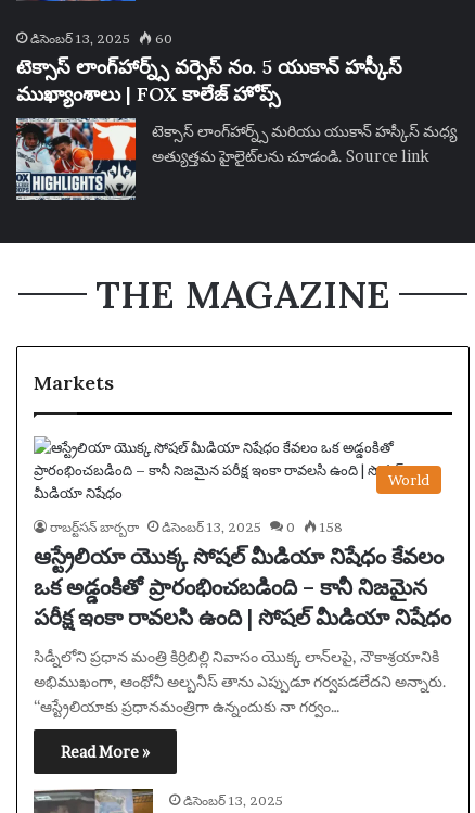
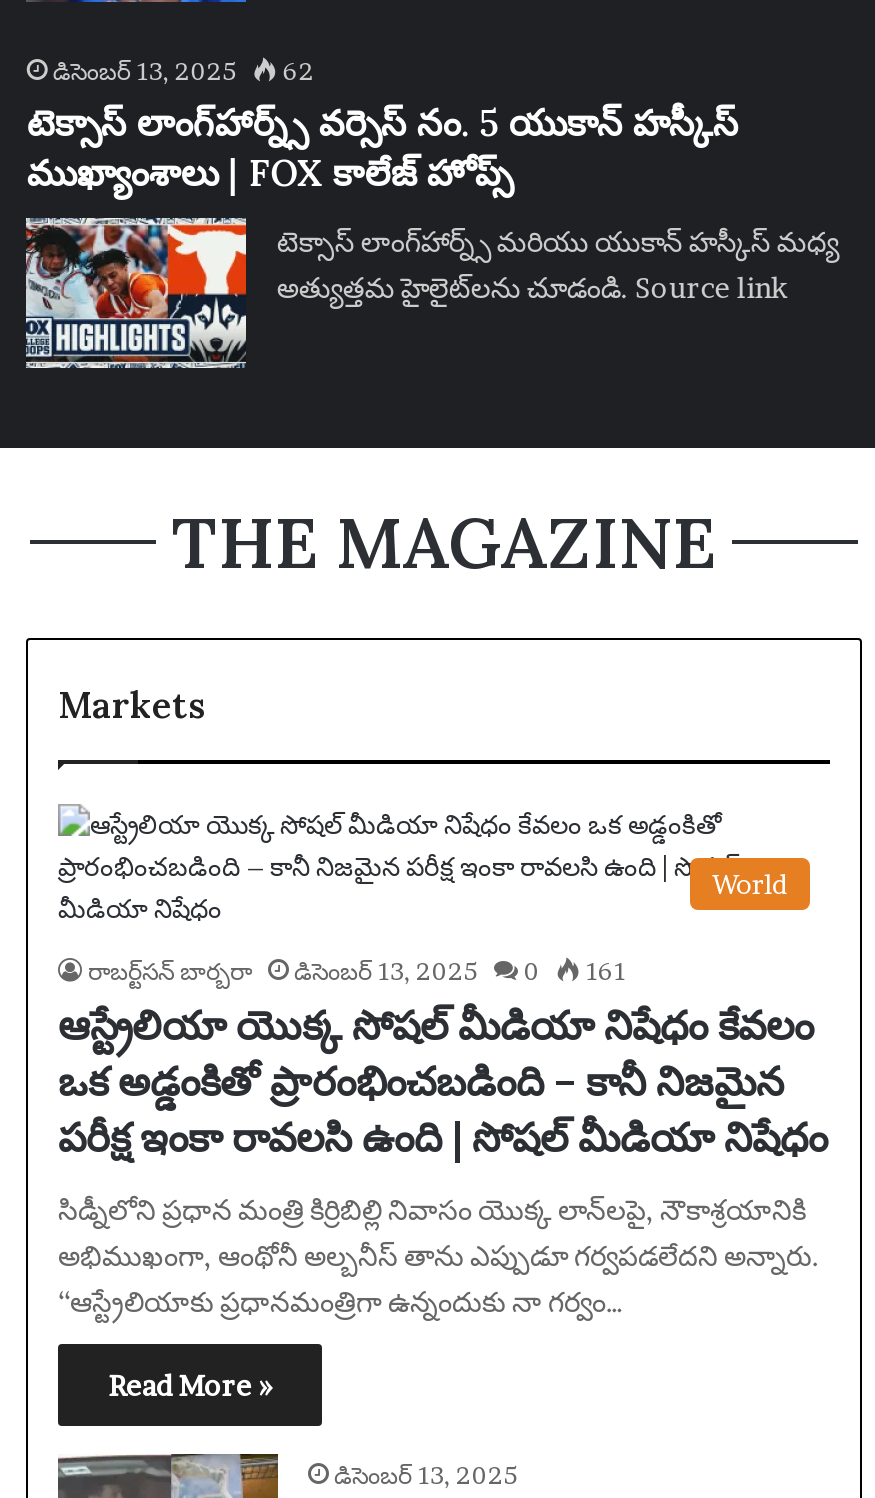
[31,30,173,46] డిసెంబర్ 13, 2025 60 -> [53,55,315,85] డిసెంబర్ 13, 2025 62
[50,519,343,535] రాబర్ట్‌సన్ బార్బరా డిసెంబర్ 13, 2025 0 158 -> [88,955,626,985] రాబర్ట్‌సన్ బార్బరా డిసెంబర్ 13, 2025 0 161

